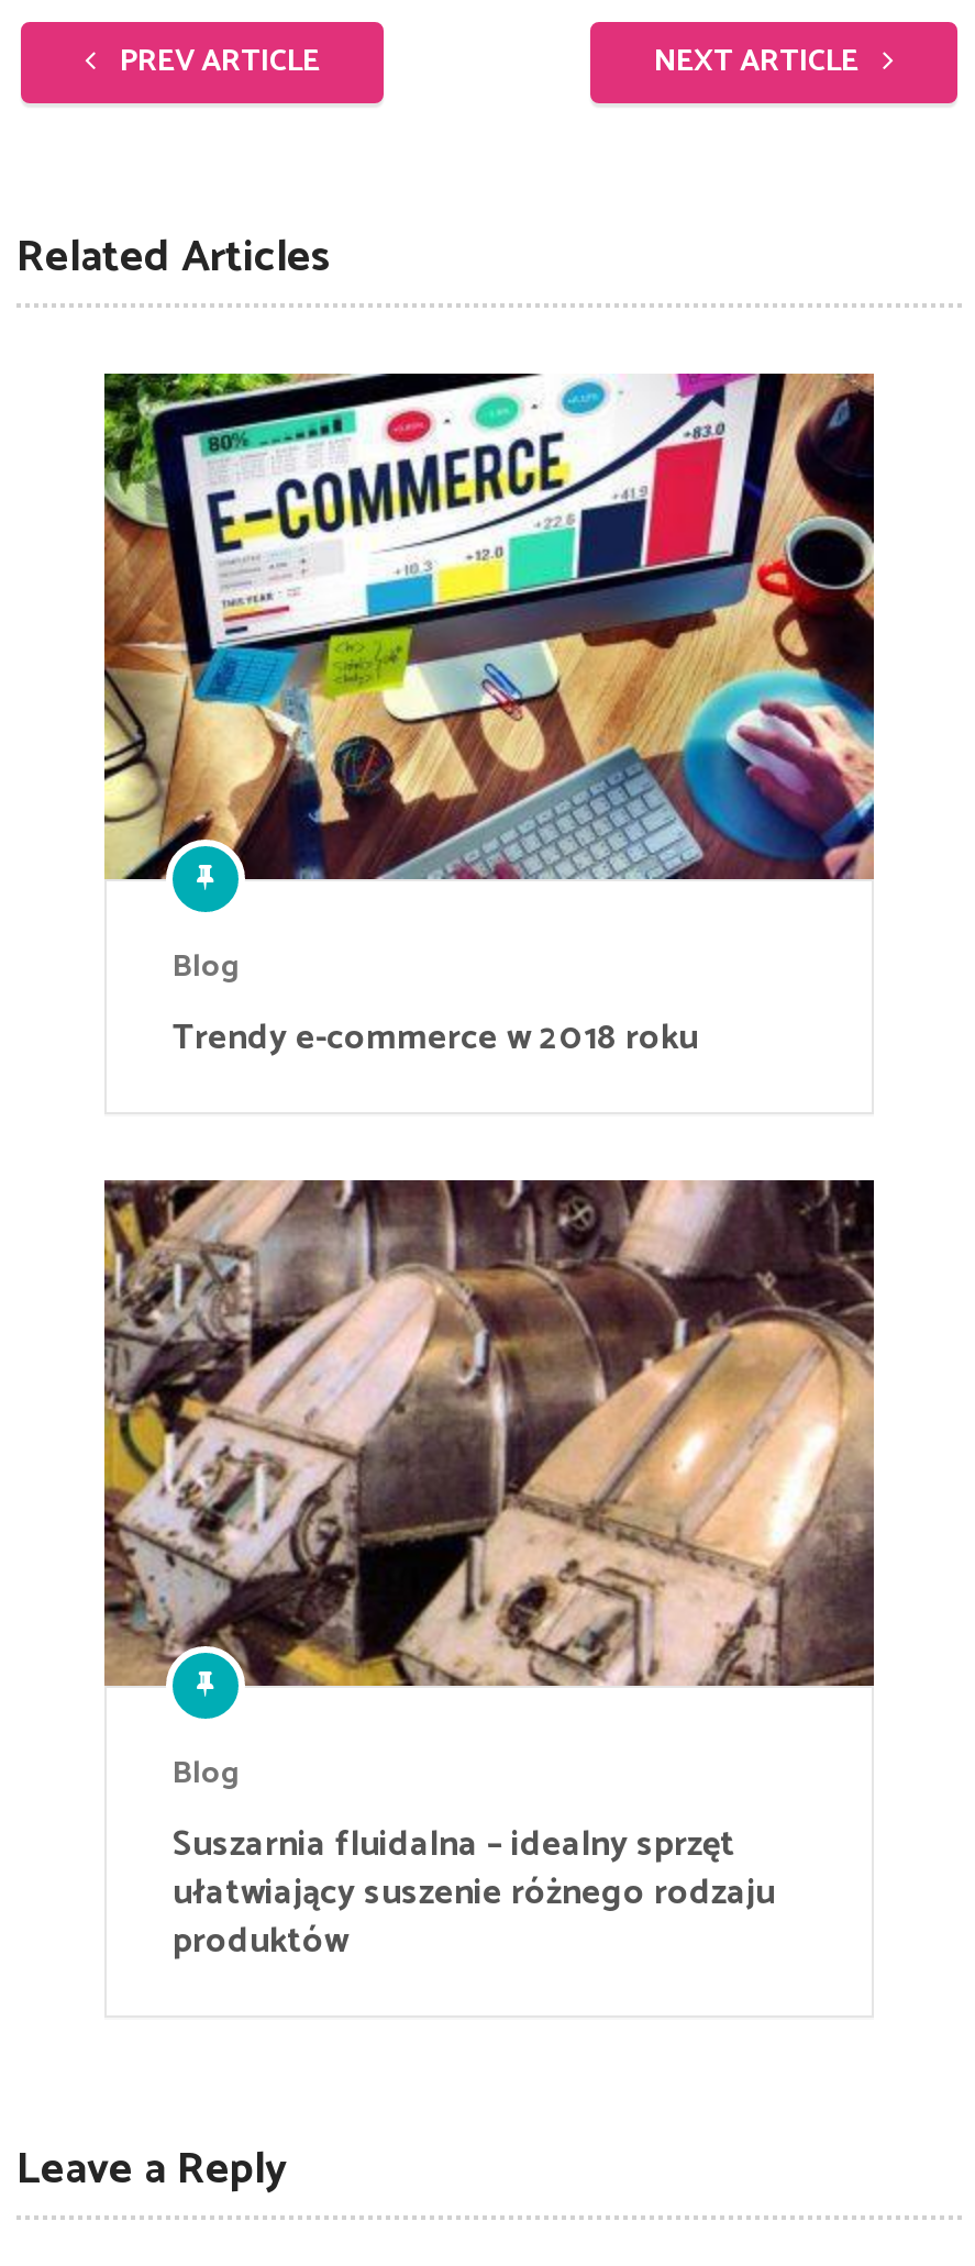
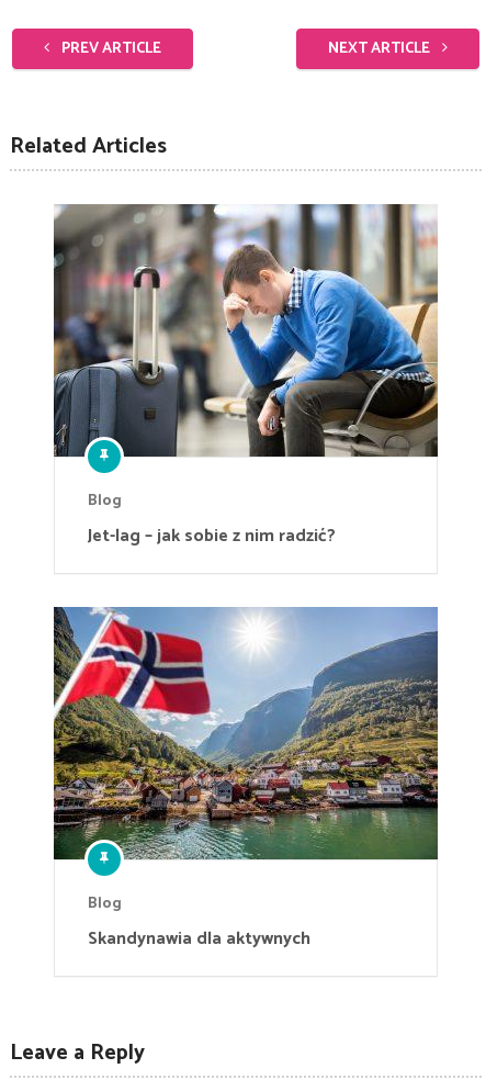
[102,371,876,881] [image] -> [53,203,439,458] [image]
[173,1008,698,1068] Trendy e-commerce w 2018 roku -> [88,521,336,551] Jet-lag – jak sobie z nim radzić?
[102,1178,876,1688] [image] -> [53,606,439,860] [image]
[173,1815,775,1971] Suszarnia fluidalna – idealny sprzęt | ułatwiający suszenie różnego rodzaju | produktów -> [88,924,310,953] Skandynawia dla aktywnych

